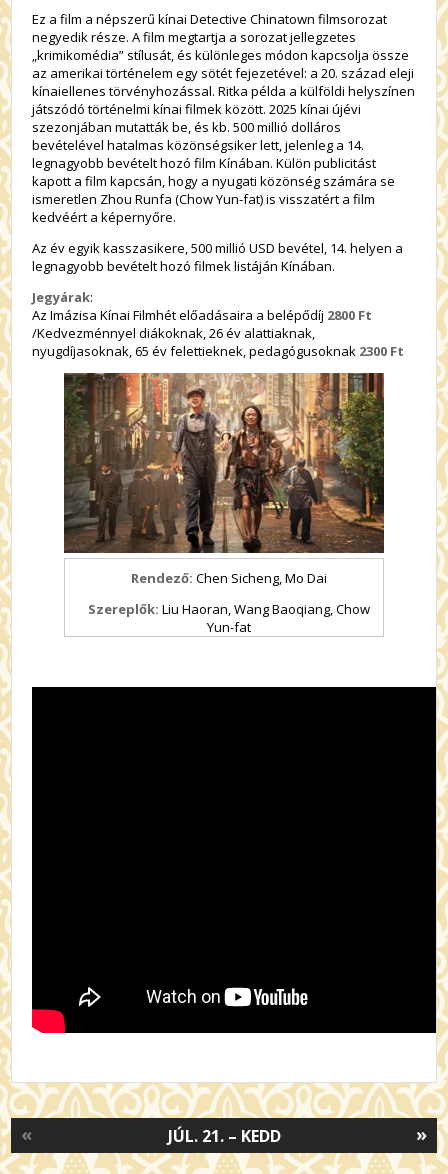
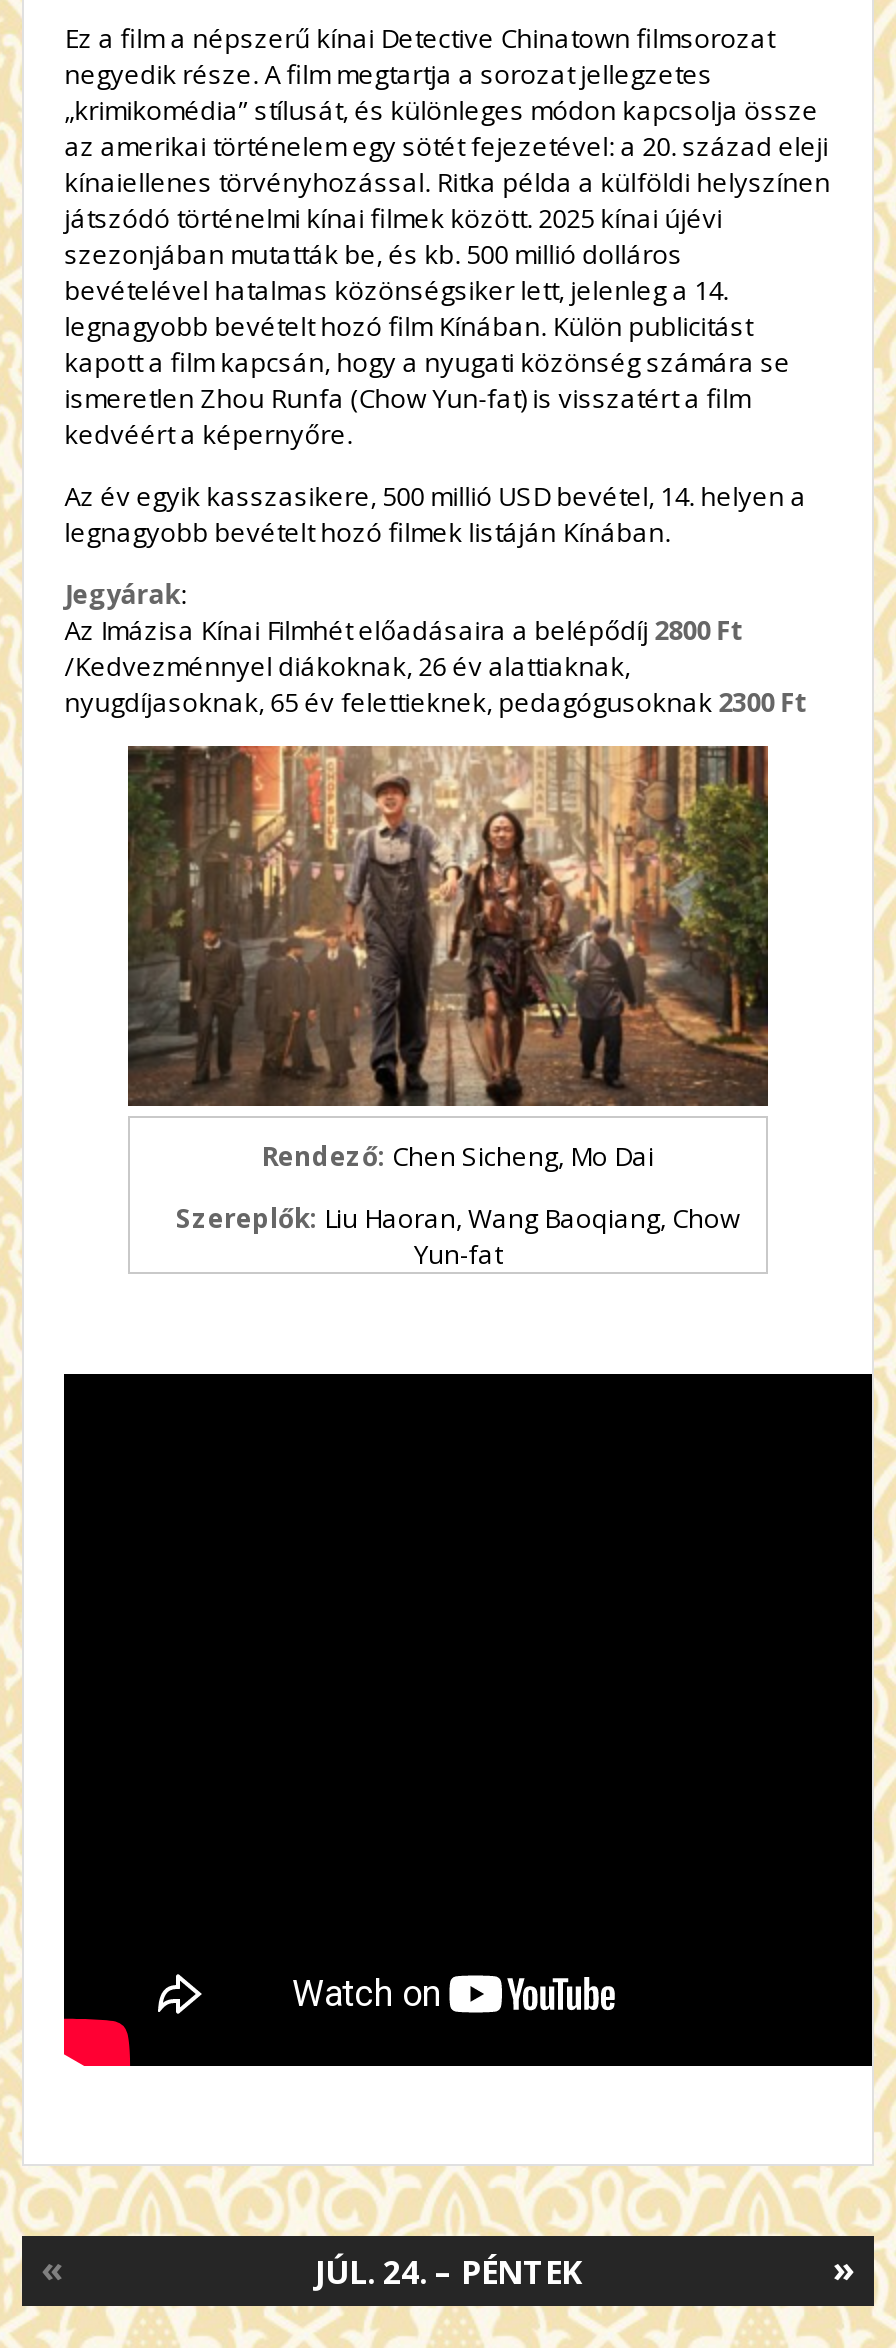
[167,1125,280,1147] JÚL. 21. – KEDD -> [315,2250,581,2294] JÚL. 24. – PÉNTEK

